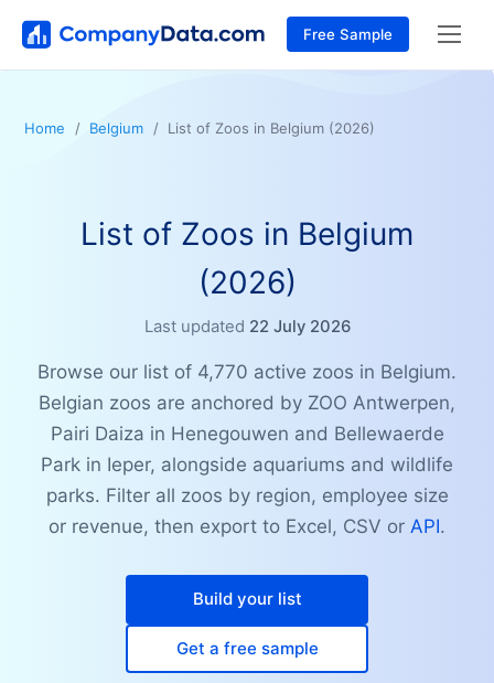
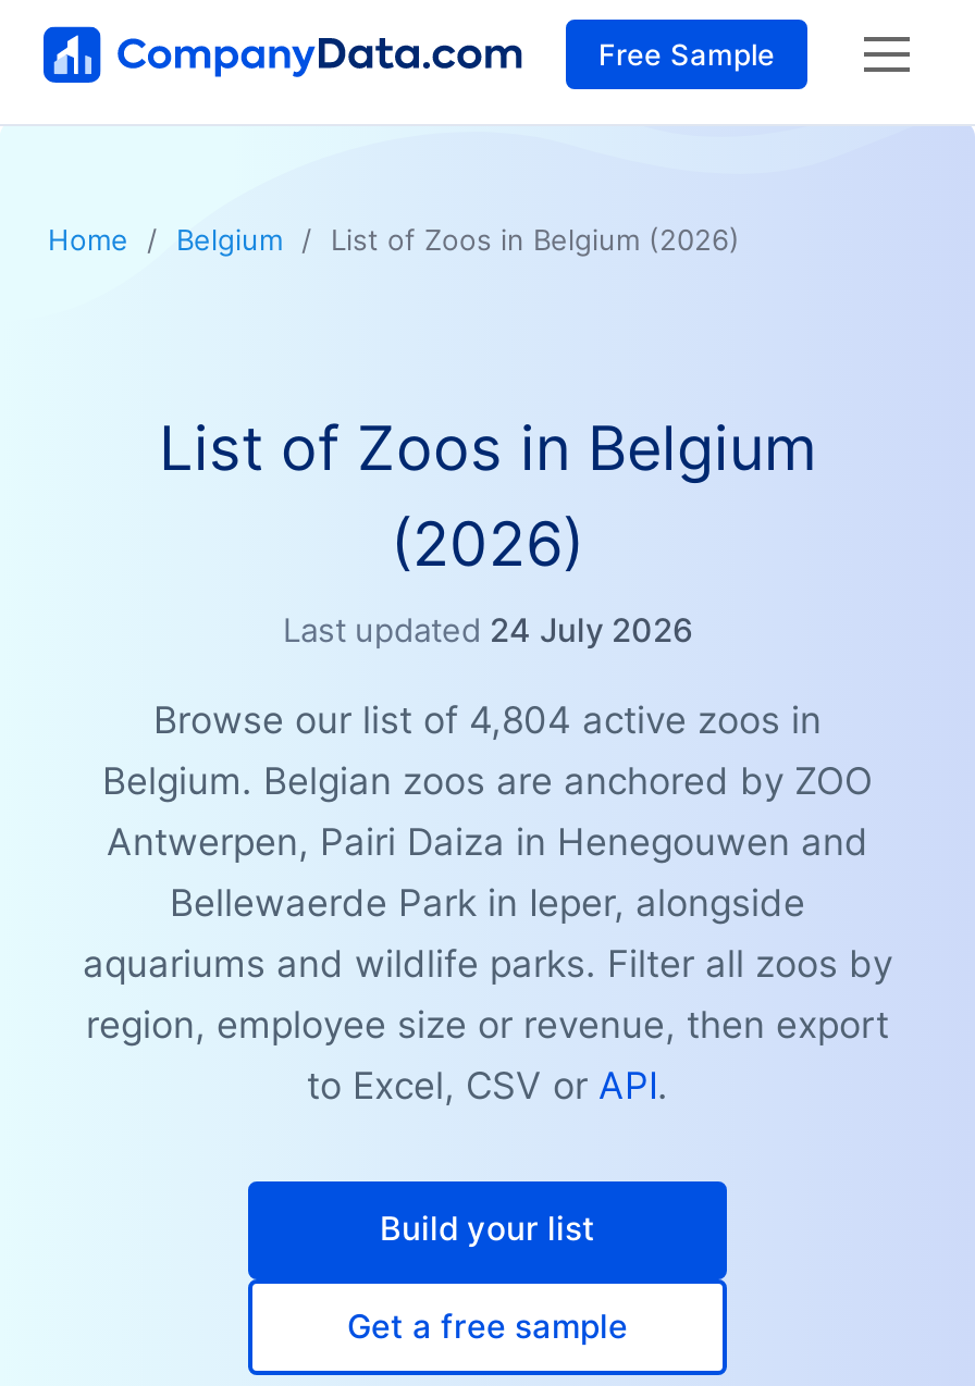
[144,317,350,337] Last updated 22 July 2026 -> [283,612,692,651] Last updated 24 July 2026
[37,361,457,537] Browse our list of 4,770 active zoos in Belgium. | Belgian zoos are anchored by ZOO Antwerpen, | Pairi Daiza in Henegouwen and Bellewaerde | Park in Ieper, alongside aquariums and wildlife | parks. Filter all zoos by region, employee size | or revenue, then export to Excel, CSV or API. -> [83,699,892,1108] Browse our list of 4,804 active zoos in | Belgium. Belgian zoos are anchored by ZOO | Antwerpen, Pairi Daiza in Henegouwen and | Bellewaerde Park in Ieper, alongside | aquariums and wildlife parks. Filter all zoos by | region, employee size or revenue, then export | to Excel, CSV or API.

